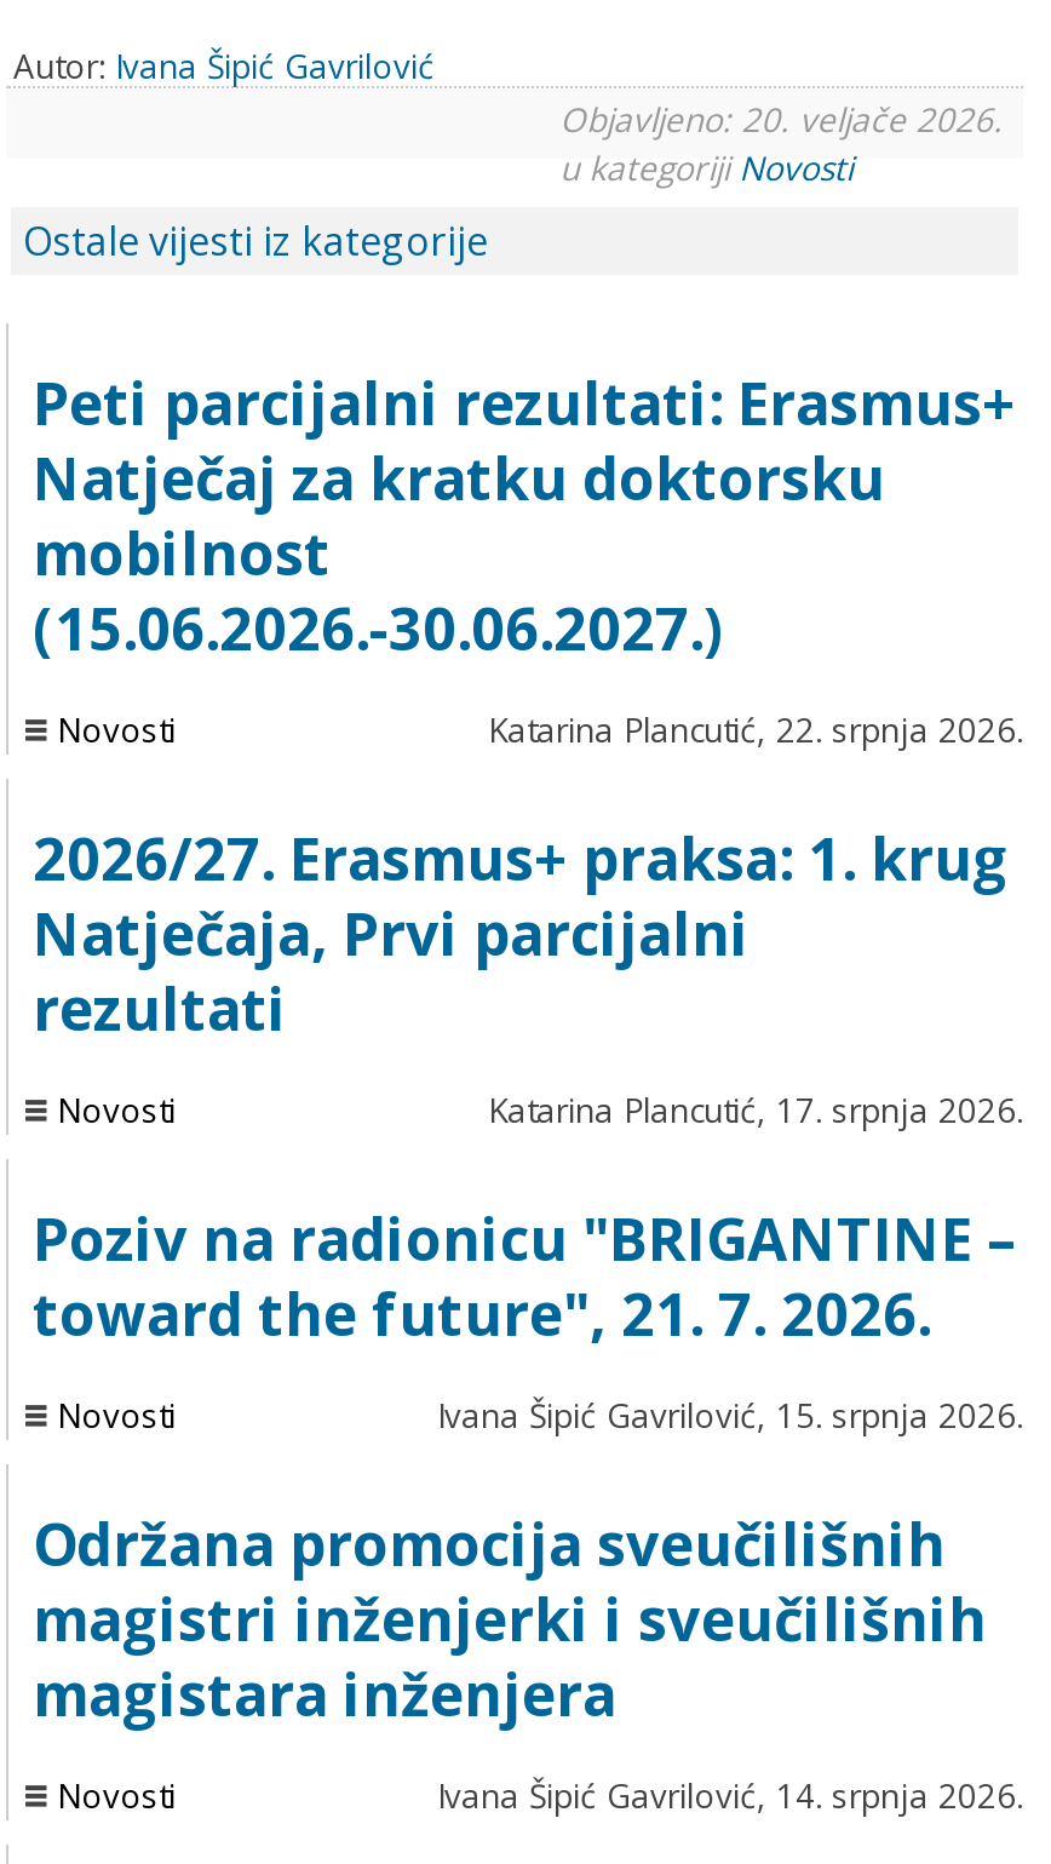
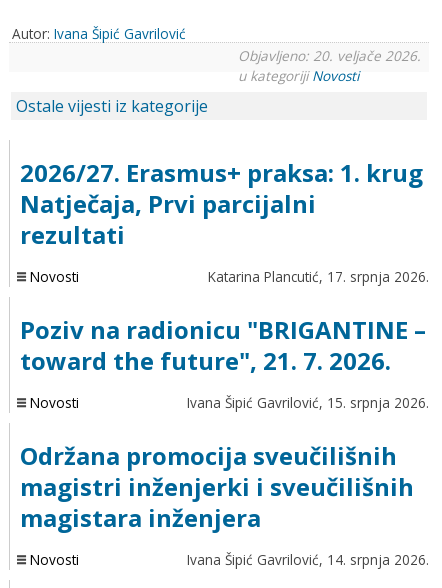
[33,362,1023,752] Peti parcijalni rezultati: Erasmus+ | Natječaj za kratku doktorsku | mobilnost | (15.06.2026.-30.06.2027.) | Novosti | 22. srpnja 2026. | Katarina Plancutić, -> none

